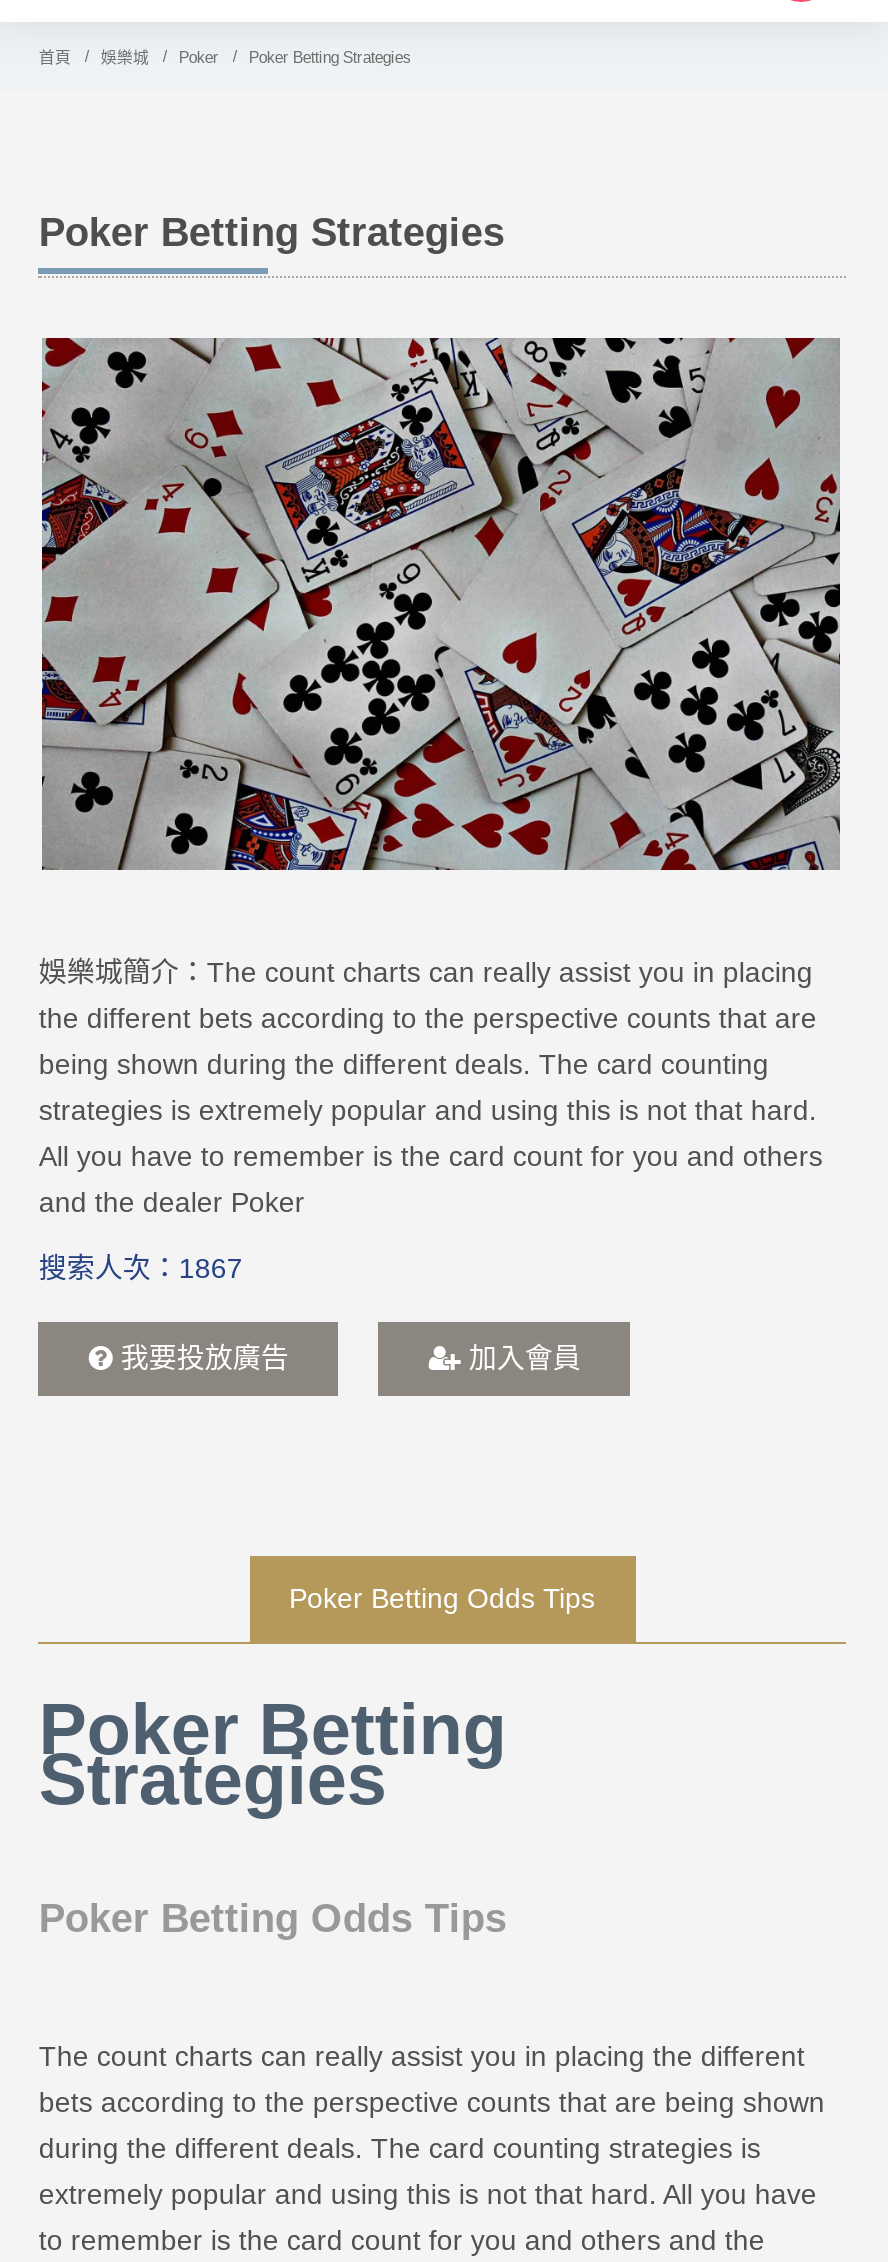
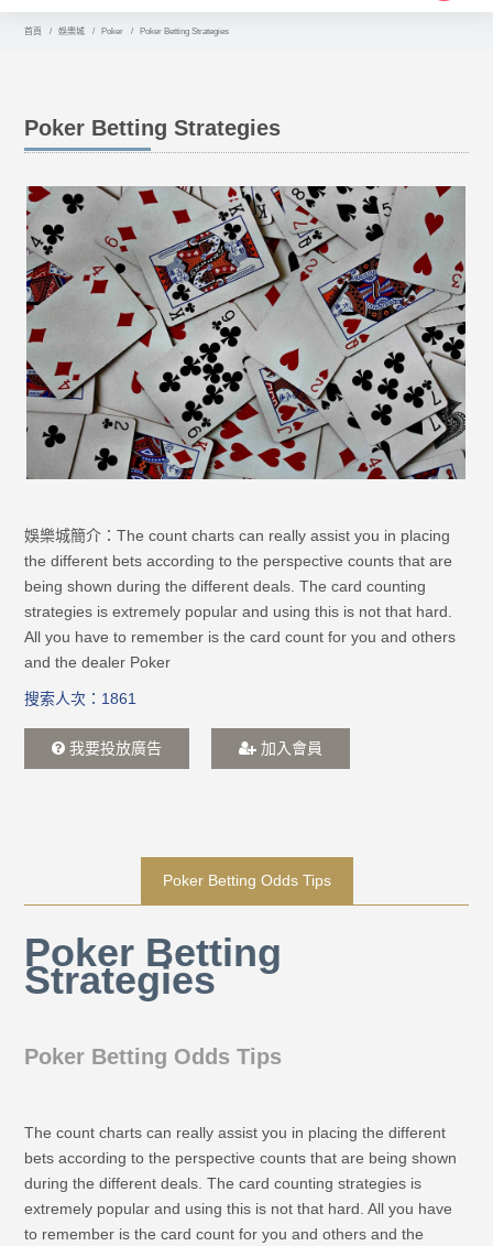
[39,1252,243,1284] 搜索人次：1867 -> [25,690,137,707] 搜索人次：1861

